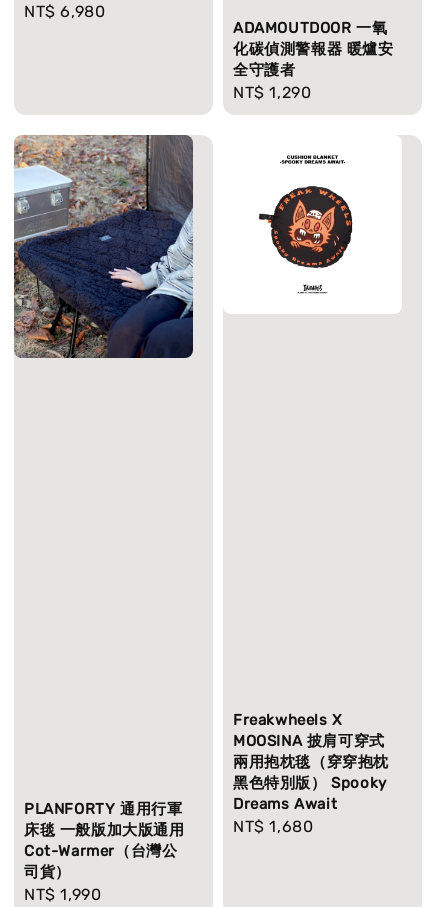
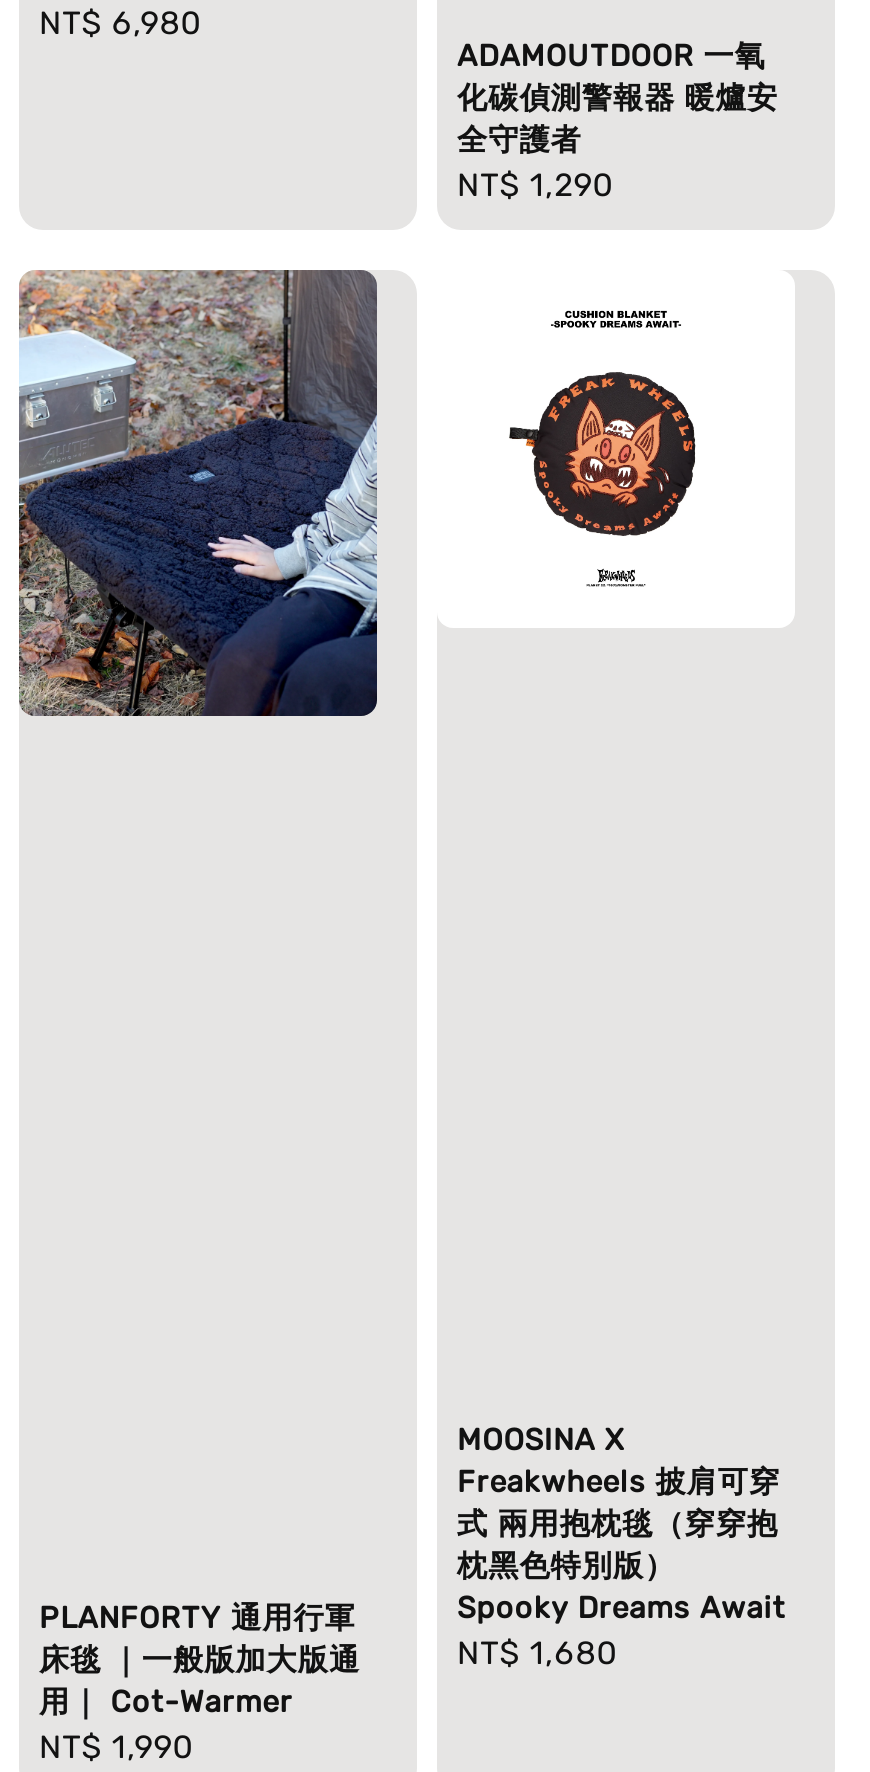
[233,711,389,813] Freakwheels X | MOOSINA 披肩可穿式 | 兩用抱枕毯（穿穿抱枕 | 黑色特別版） Spooky | Dreams Await -> [457,1421,786,1625] MOOSINA X | Freakwheels 披肩可穿 | 式 兩用抱枕毯（穿穿抱 | 枕黑色特別版） | Spooky Dreams Await
[24,821,185,881] 床毯 一般版加大版通用 | Cot-Warmer（台灣公 | 司貨） -> [39,1642,360,1720] 床毯 ｜一般版加大版通 | 用｜ Cot-Warmer

